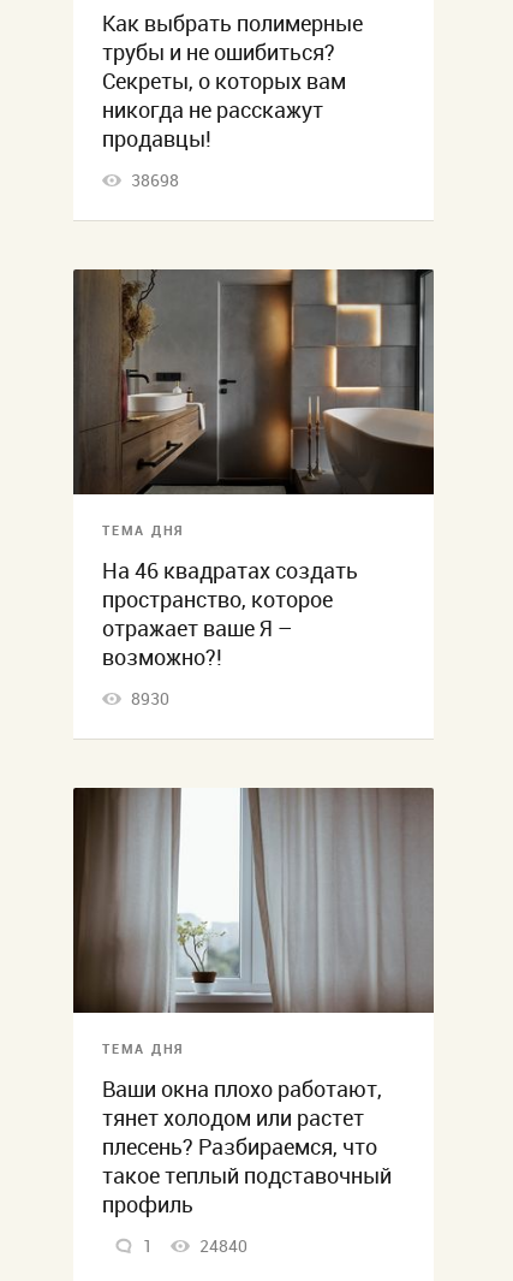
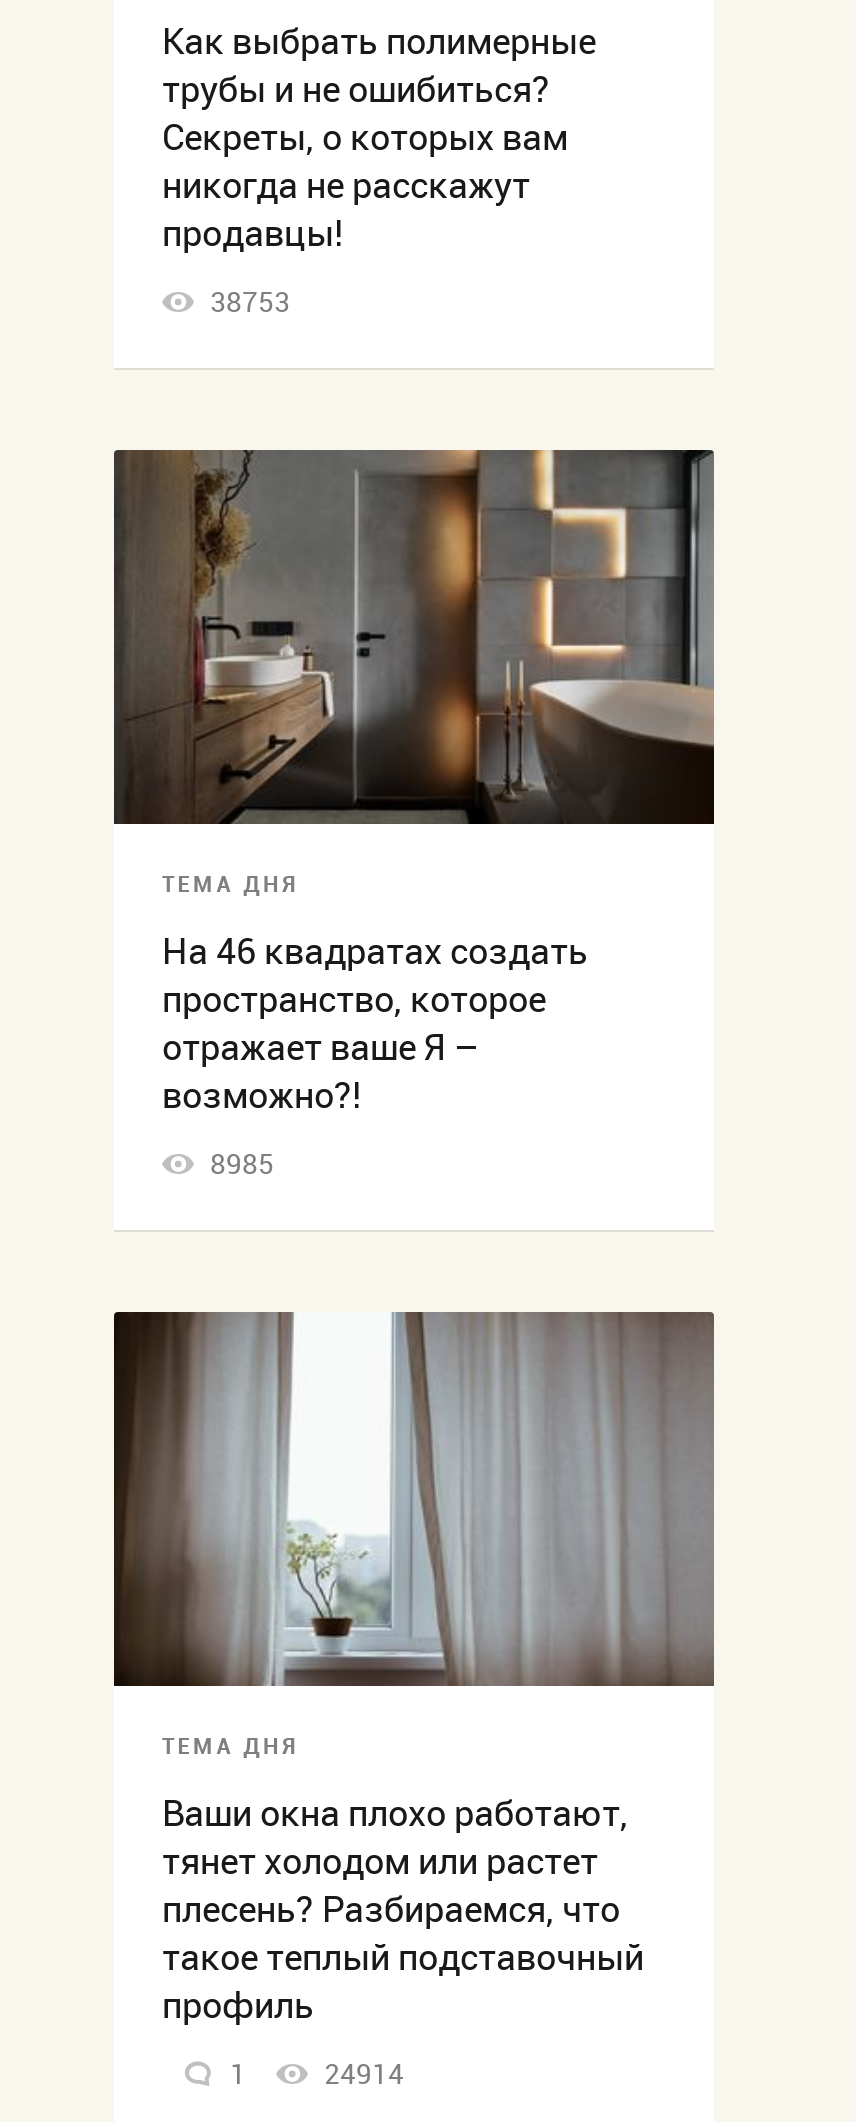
[131,171,179,190] 38698 -> [210,286,290,318] 38753
[131,689,169,708] 8930 -> [210,1148,274,1180] 8985
[199,1236,247,1256] 24840 -> [324,2058,404,2090] 24914

